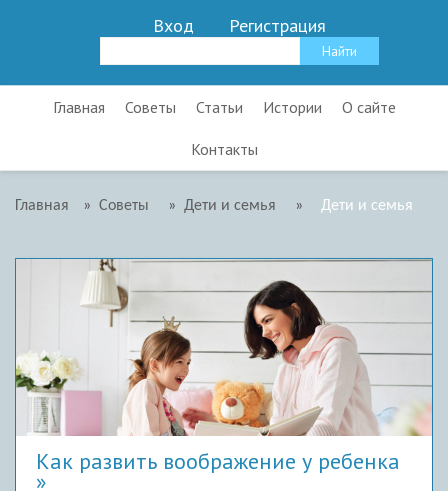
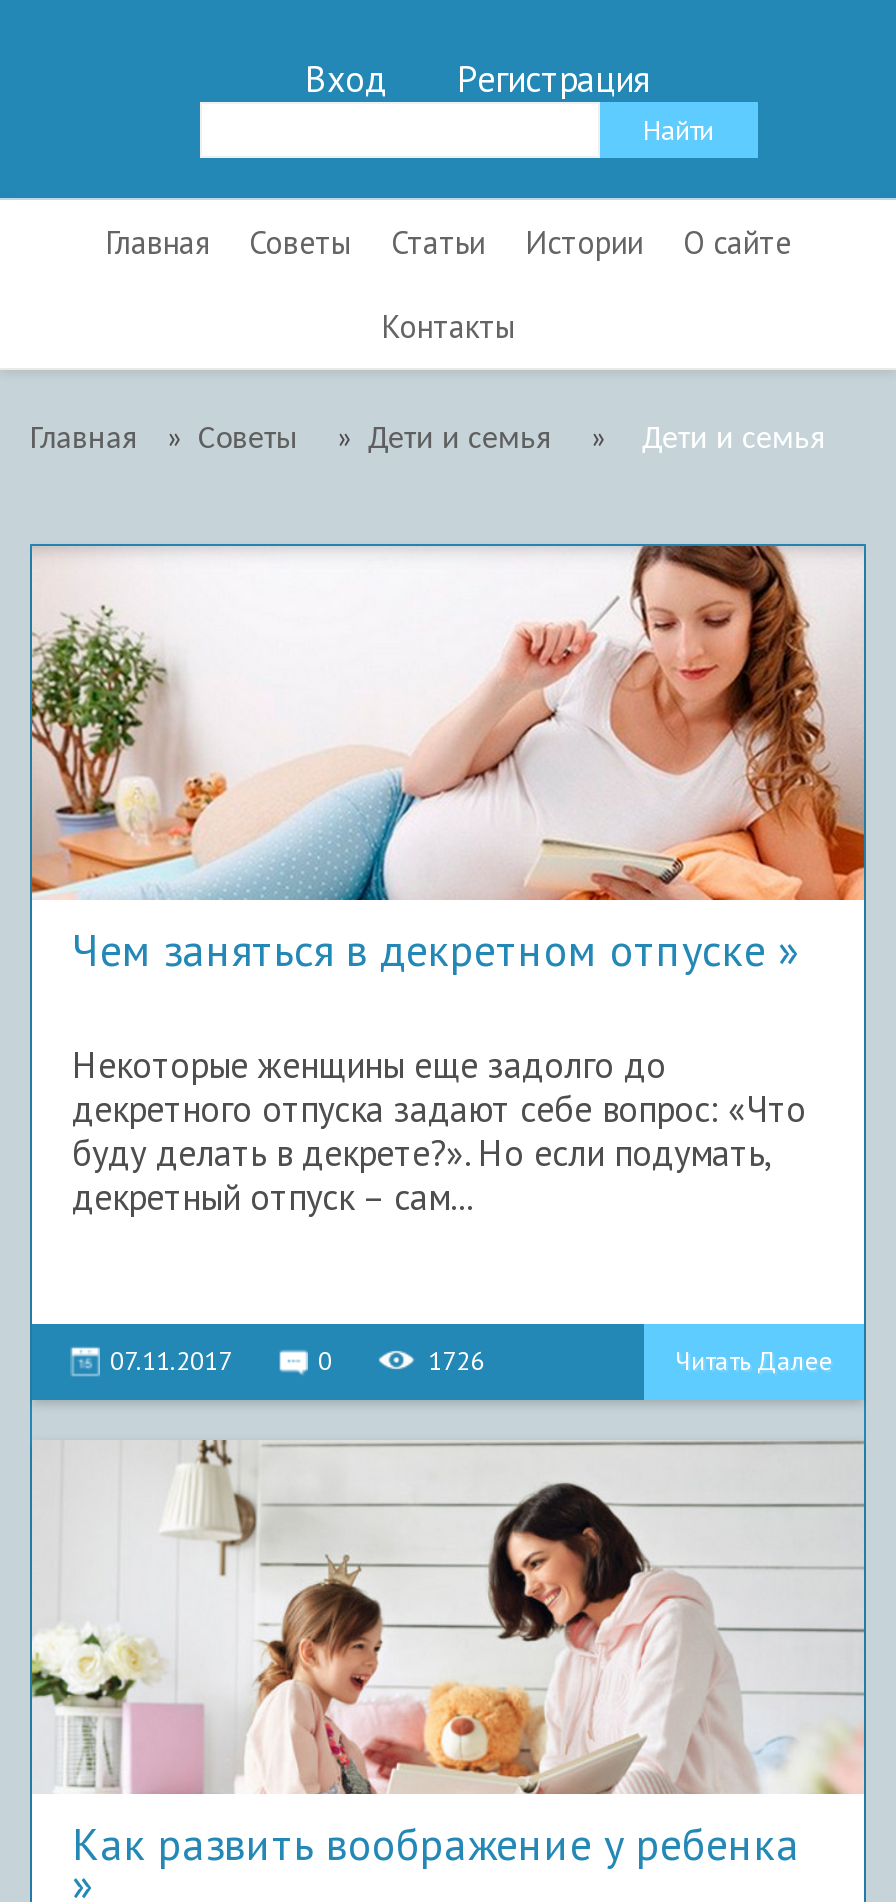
none -> [30,544,866,1219] [image] | Чем заняться в декретном отпуске | Некоторые женщины еще задолго до | декретного отпуска задают себе вопрос: «Что | буду делать в декрете?». Но если подумать, | декретный отпуск – сам...
none -> [110,1343,833,1377] 07.11.2017 | 0 | 1726 | Читать Далее

